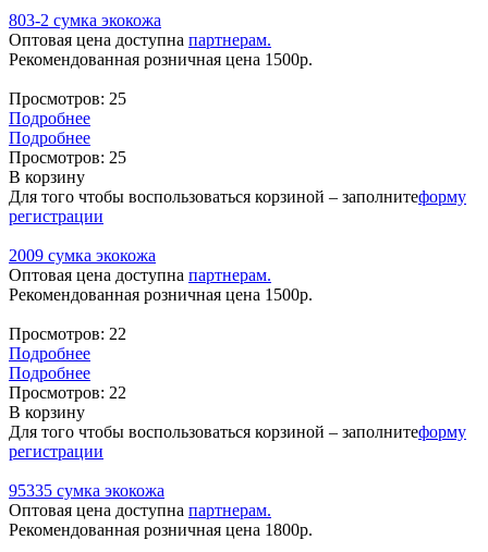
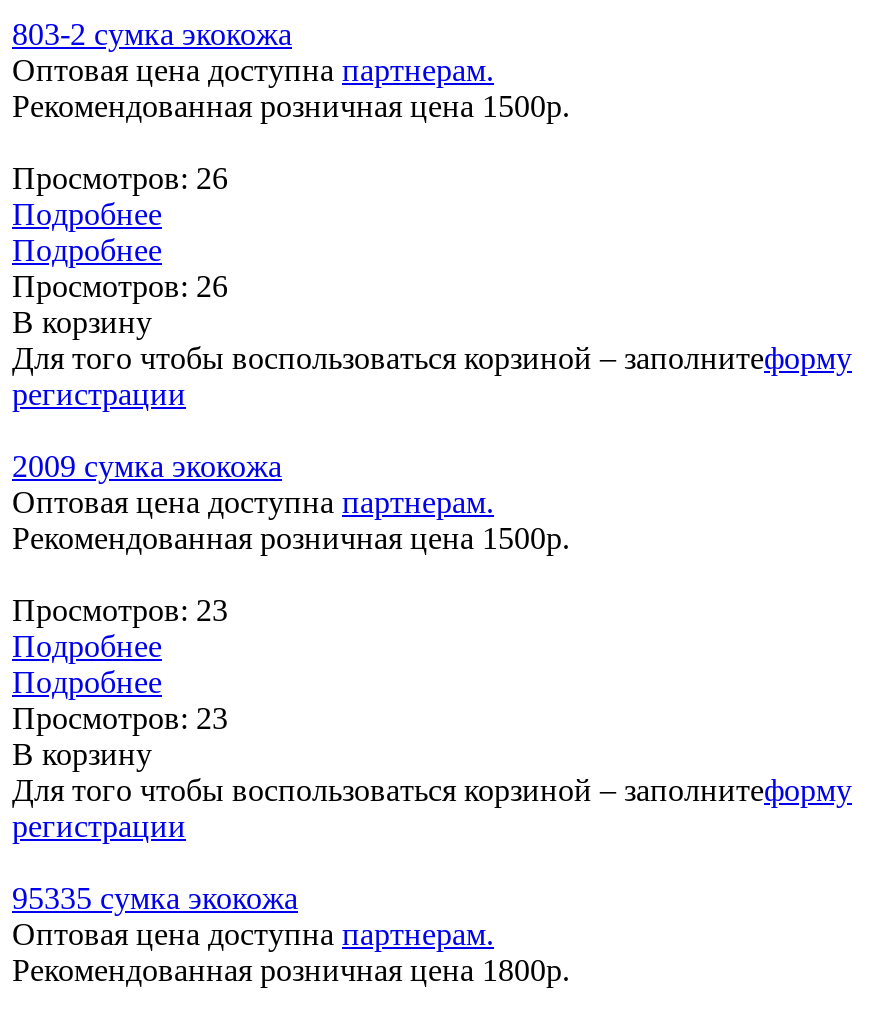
[9,89,126,108] Просмотров: 25 -> [12,161,228,195] Просмотров: 26
[9,148,126,166] Просмотров: 25 -> [12,269,228,303] Просмотров: 26
[9,324,126,343] Просмотров: 22 -> [12,593,228,627] Просмотров: 23
[9,383,126,402] Просмотров: 22 -> [12,701,228,735] Просмотров: 23

